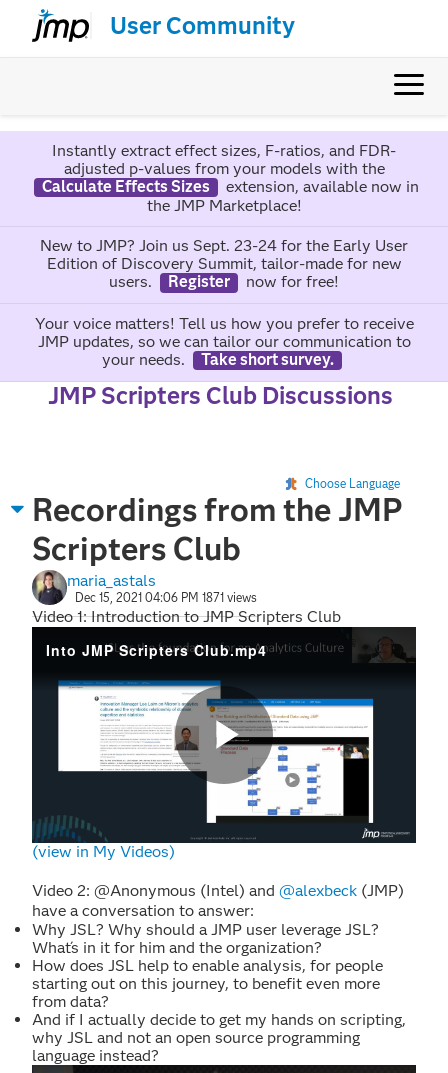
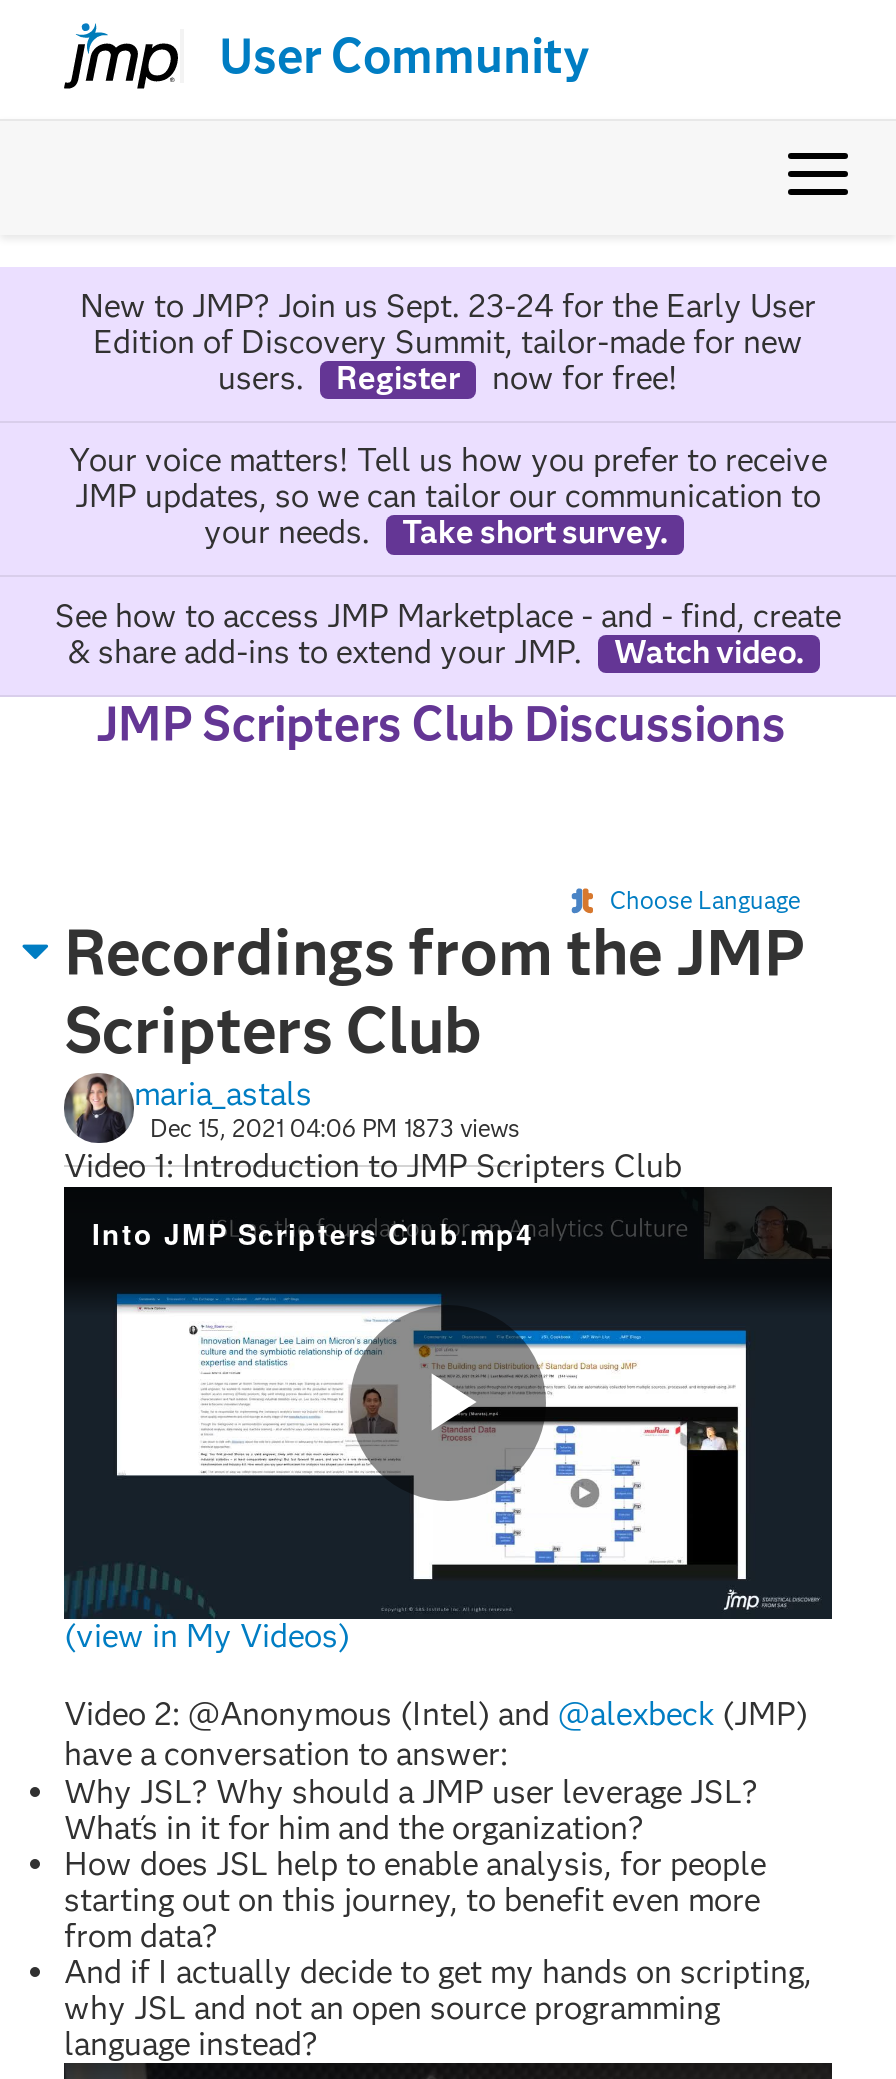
[41,141,418,215] Instantly extract effect sizes, F-ratios, and FDR- | adjusted p-values from your models with the | Calculate Effects Sizes | extension, available now in | the JMP Marketplace! -> none
moved [34,236,413,369] -> [69,287,827,551]: New to JMP? Join us Sept. 23-24 for the Early User | Edition of Discovery Summit, tailor-made for new | users. | ... | your needs. | Take short survey.
none -> [55,596,841,670] See how to access JMP Marketplace - and - find, create | & share add-ins to extend your JMP. | Watch video.
[75,590,257,605] Dec 15, 2021 04:06 PM 1871 views -> [150,1113,520,1143] Dec 15, 2021 04:06 PM 1873 views

